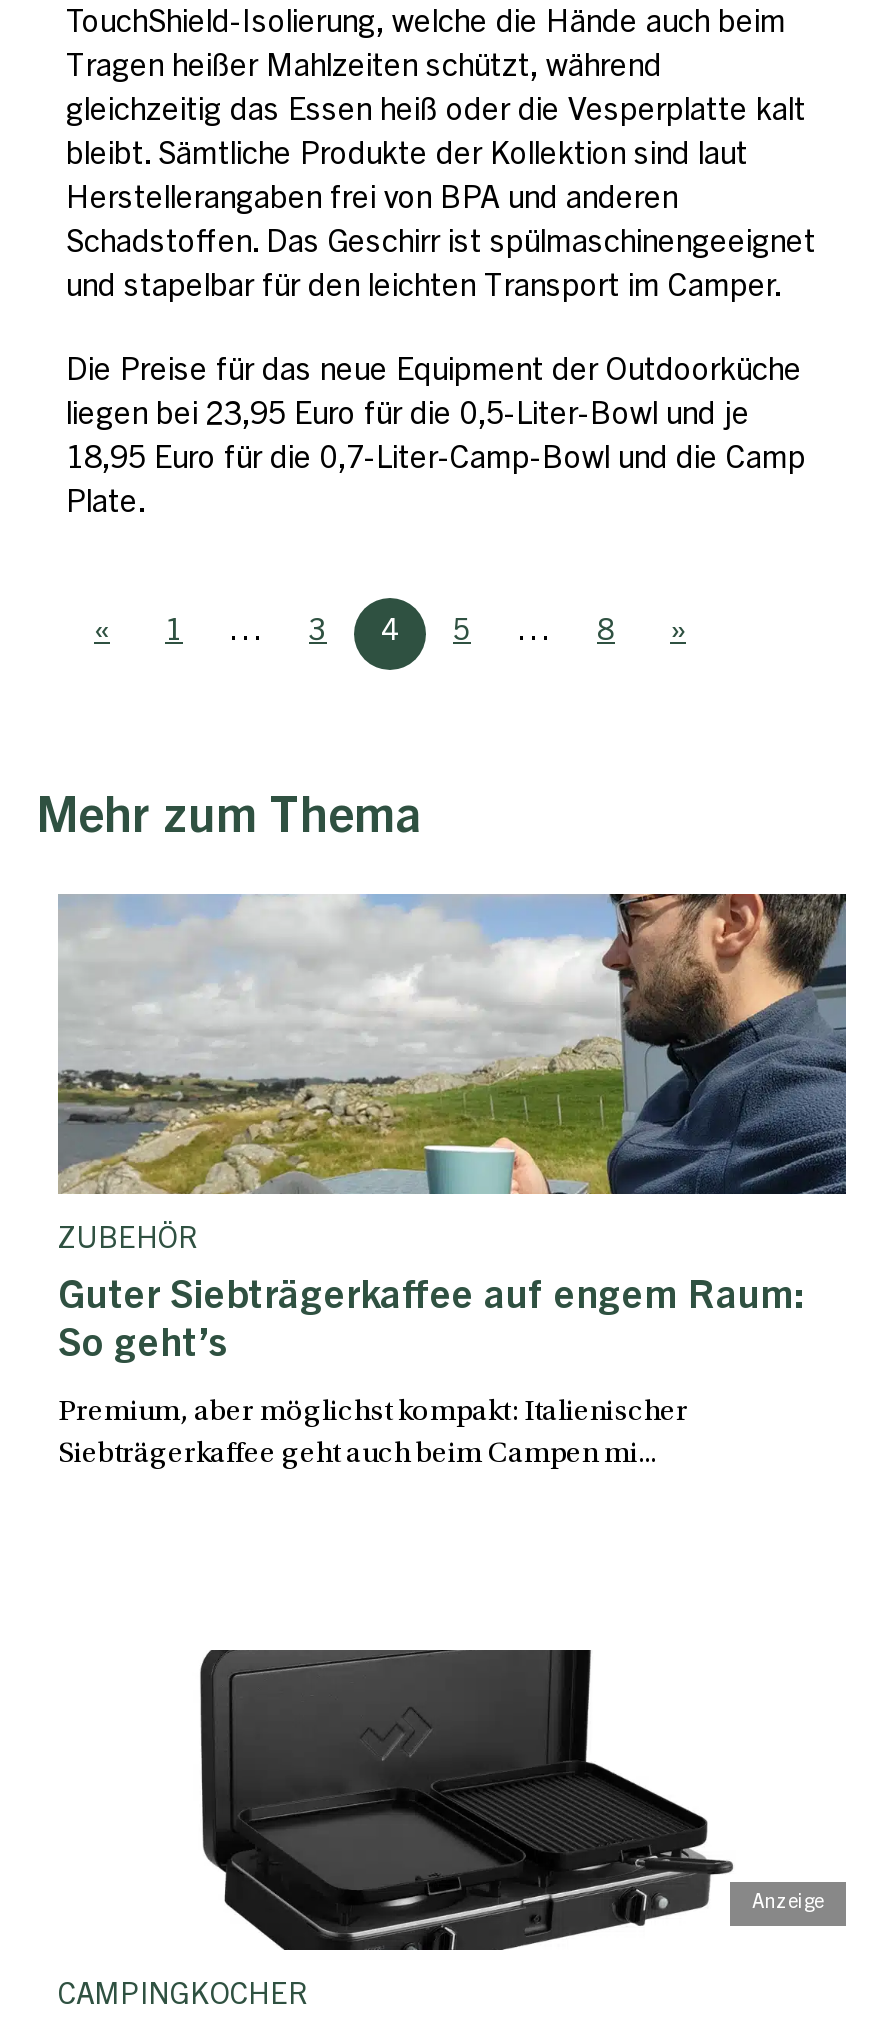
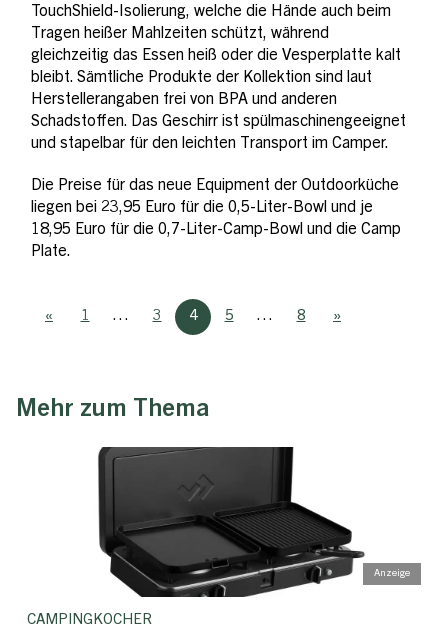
[56,892,848,1469] [image] | ZUBEHÖR | Guter Siebträgerkaffee auf engem Raum: | So geht’s | Premium, aber möglichst kompakt: Italienischer | Siebträgerkaffee geht auch beim Campen mi... -> none

